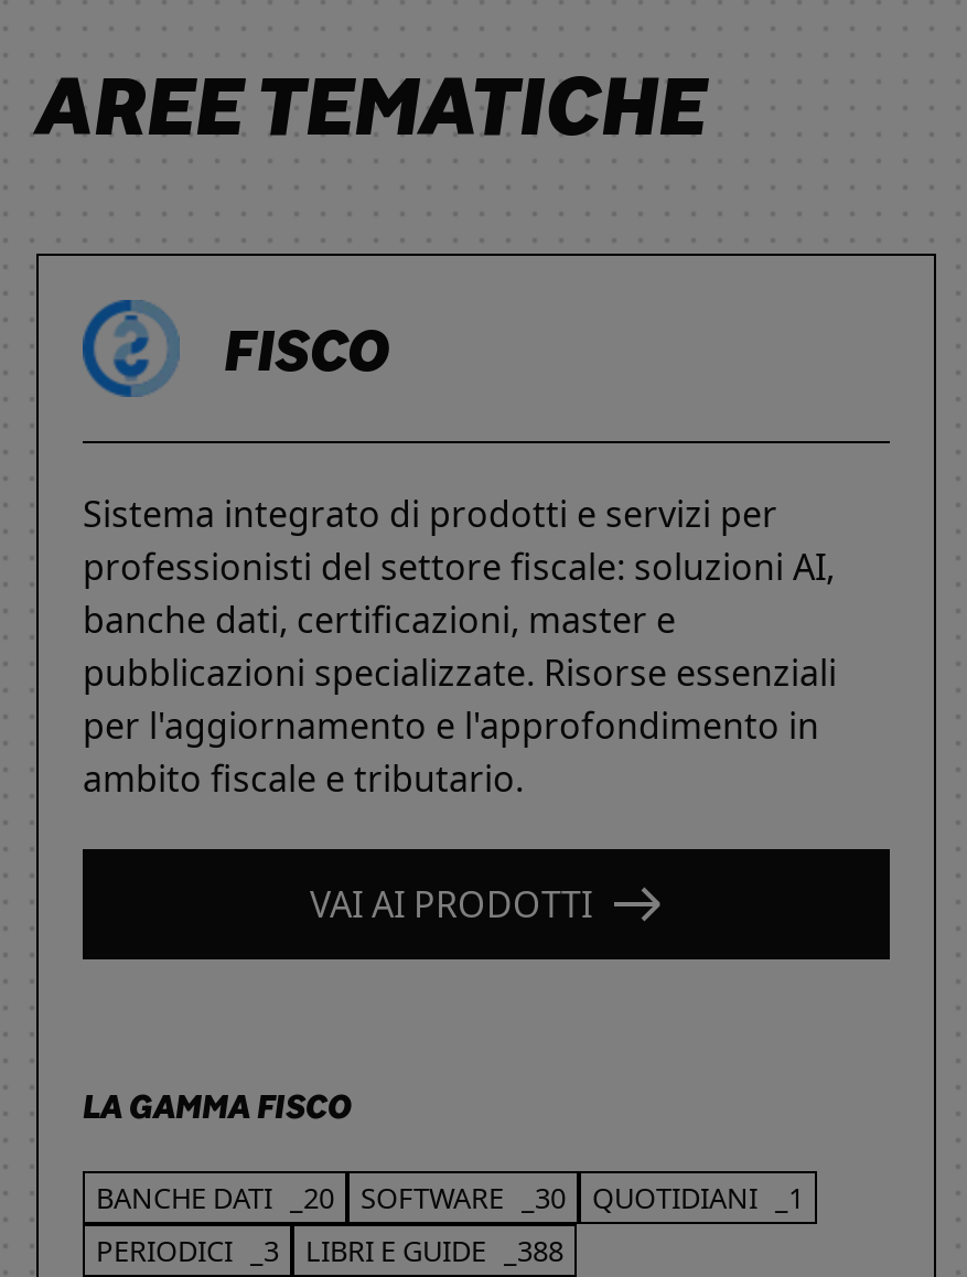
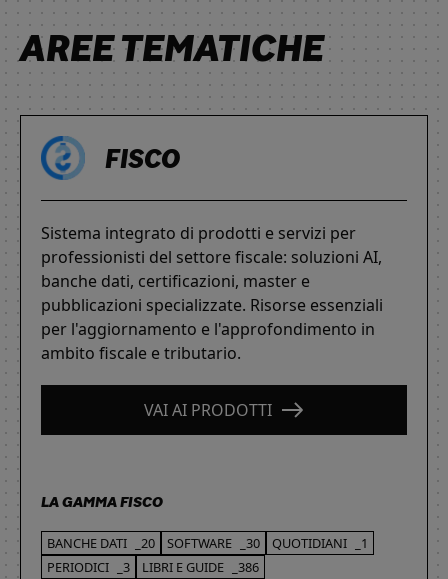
[96,1230,563,1269] PERIODICI _3 LIBRI E GUIDE _388 -> [47,557,259,575] PERIODICI _3 LIBRI E GUIDE _386

